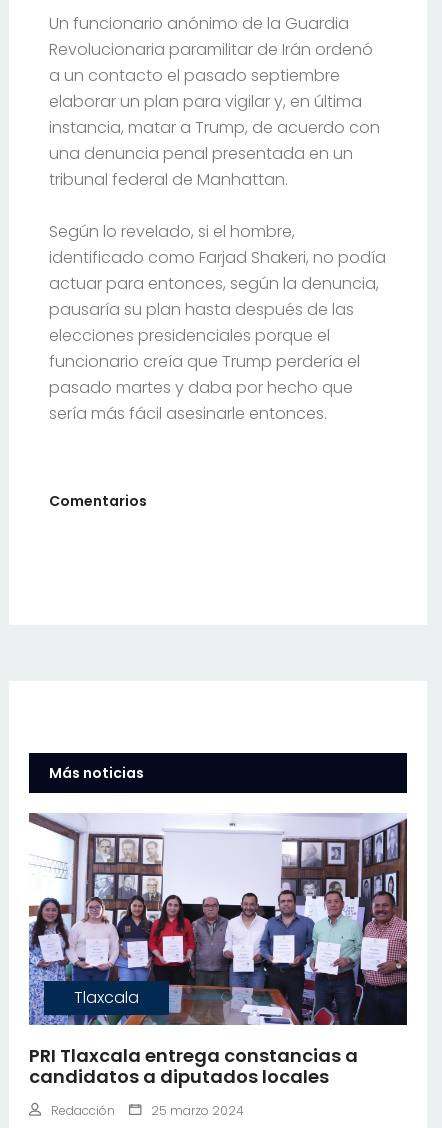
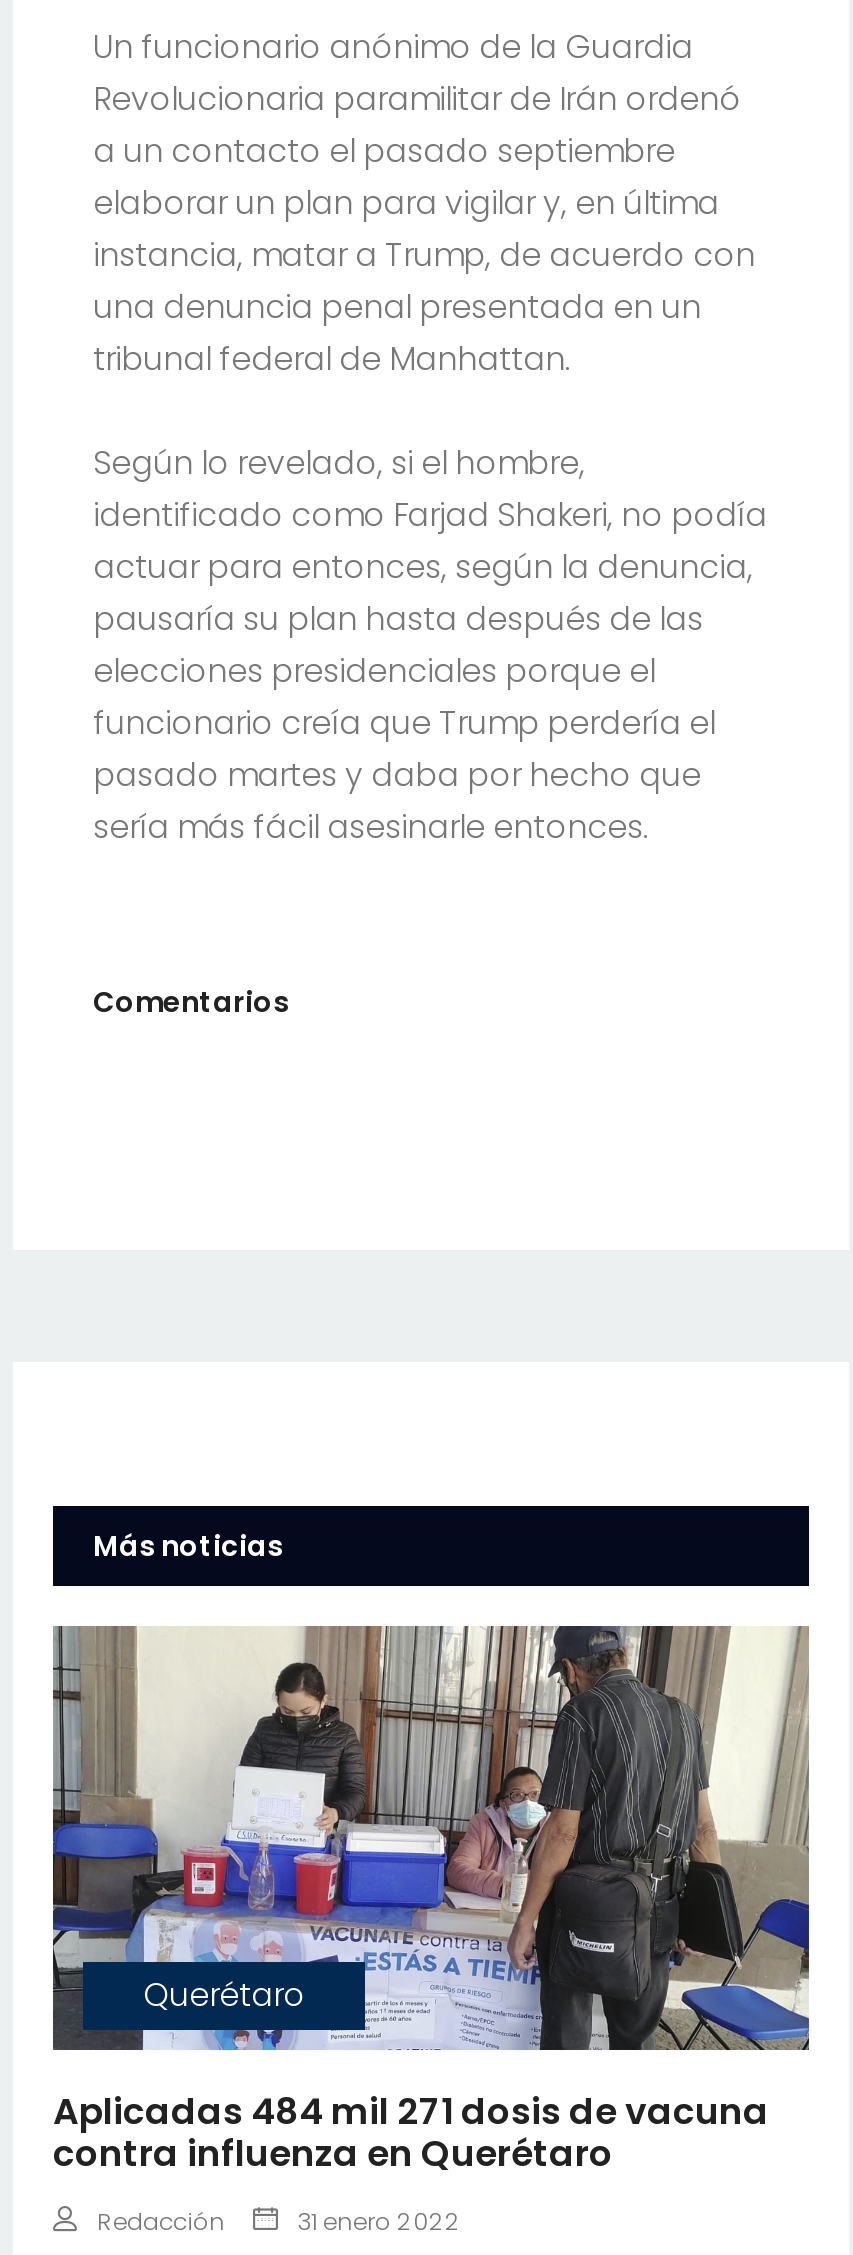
[28,813,408,1026] [image] | Tlaxcala -> [51,1624,811,2052] [image] | Querétaro
[29,1043,358,1089] PRI Tlaxcala entrega constancias a | candidatos a diputados locales -> [53,2087,769,2179] Aplicadas 484 mil 271 dosis de vacuna | contra influenza en Querétaro
[151,1102,244,1119] 25 marzo 2024 -> [297,2205,461,2239] 31 enero 2022

